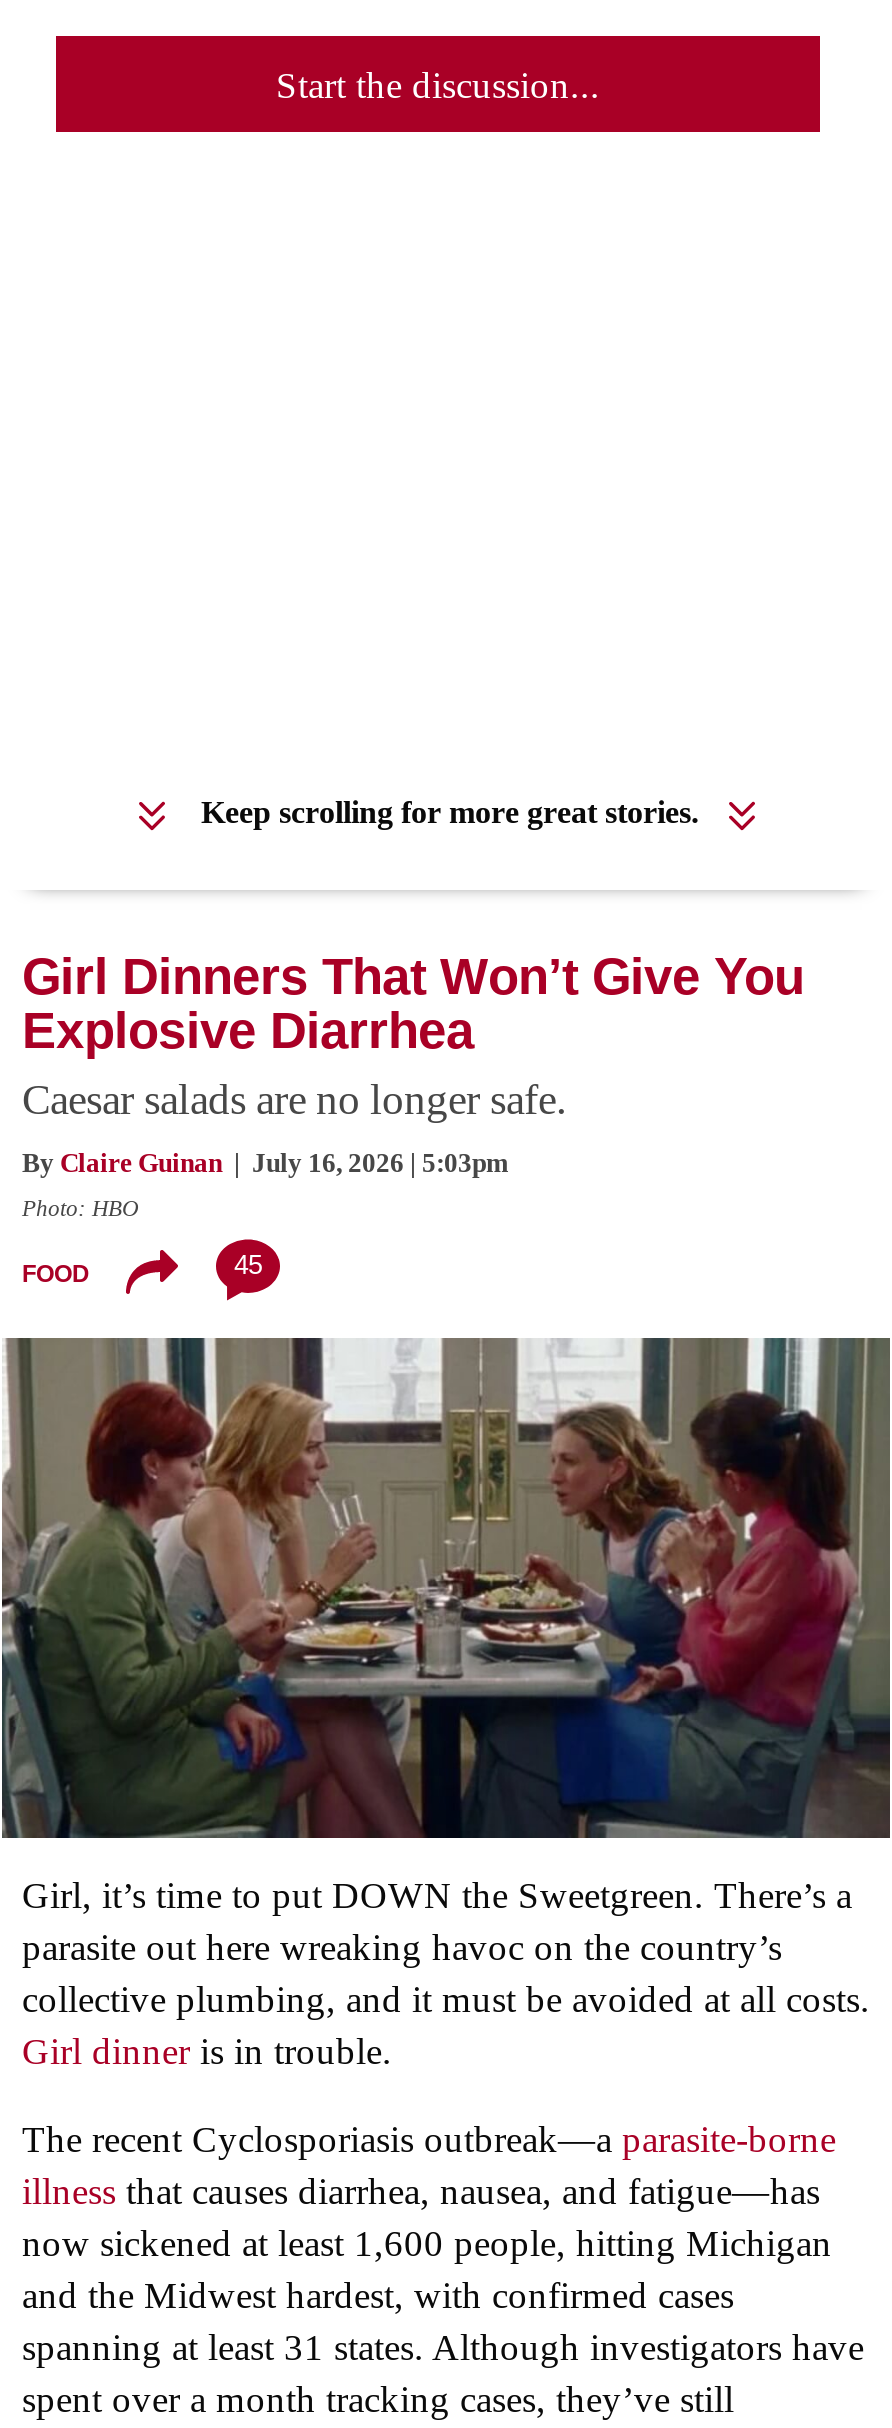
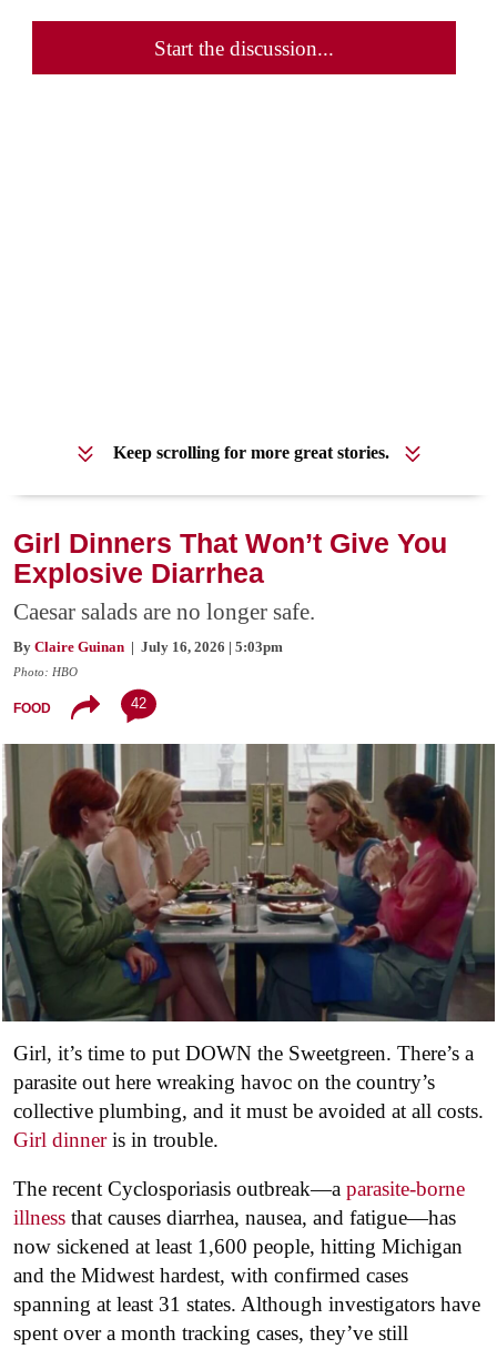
[234,1250,262,1280] 45 -> [131,695,146,712] 42

